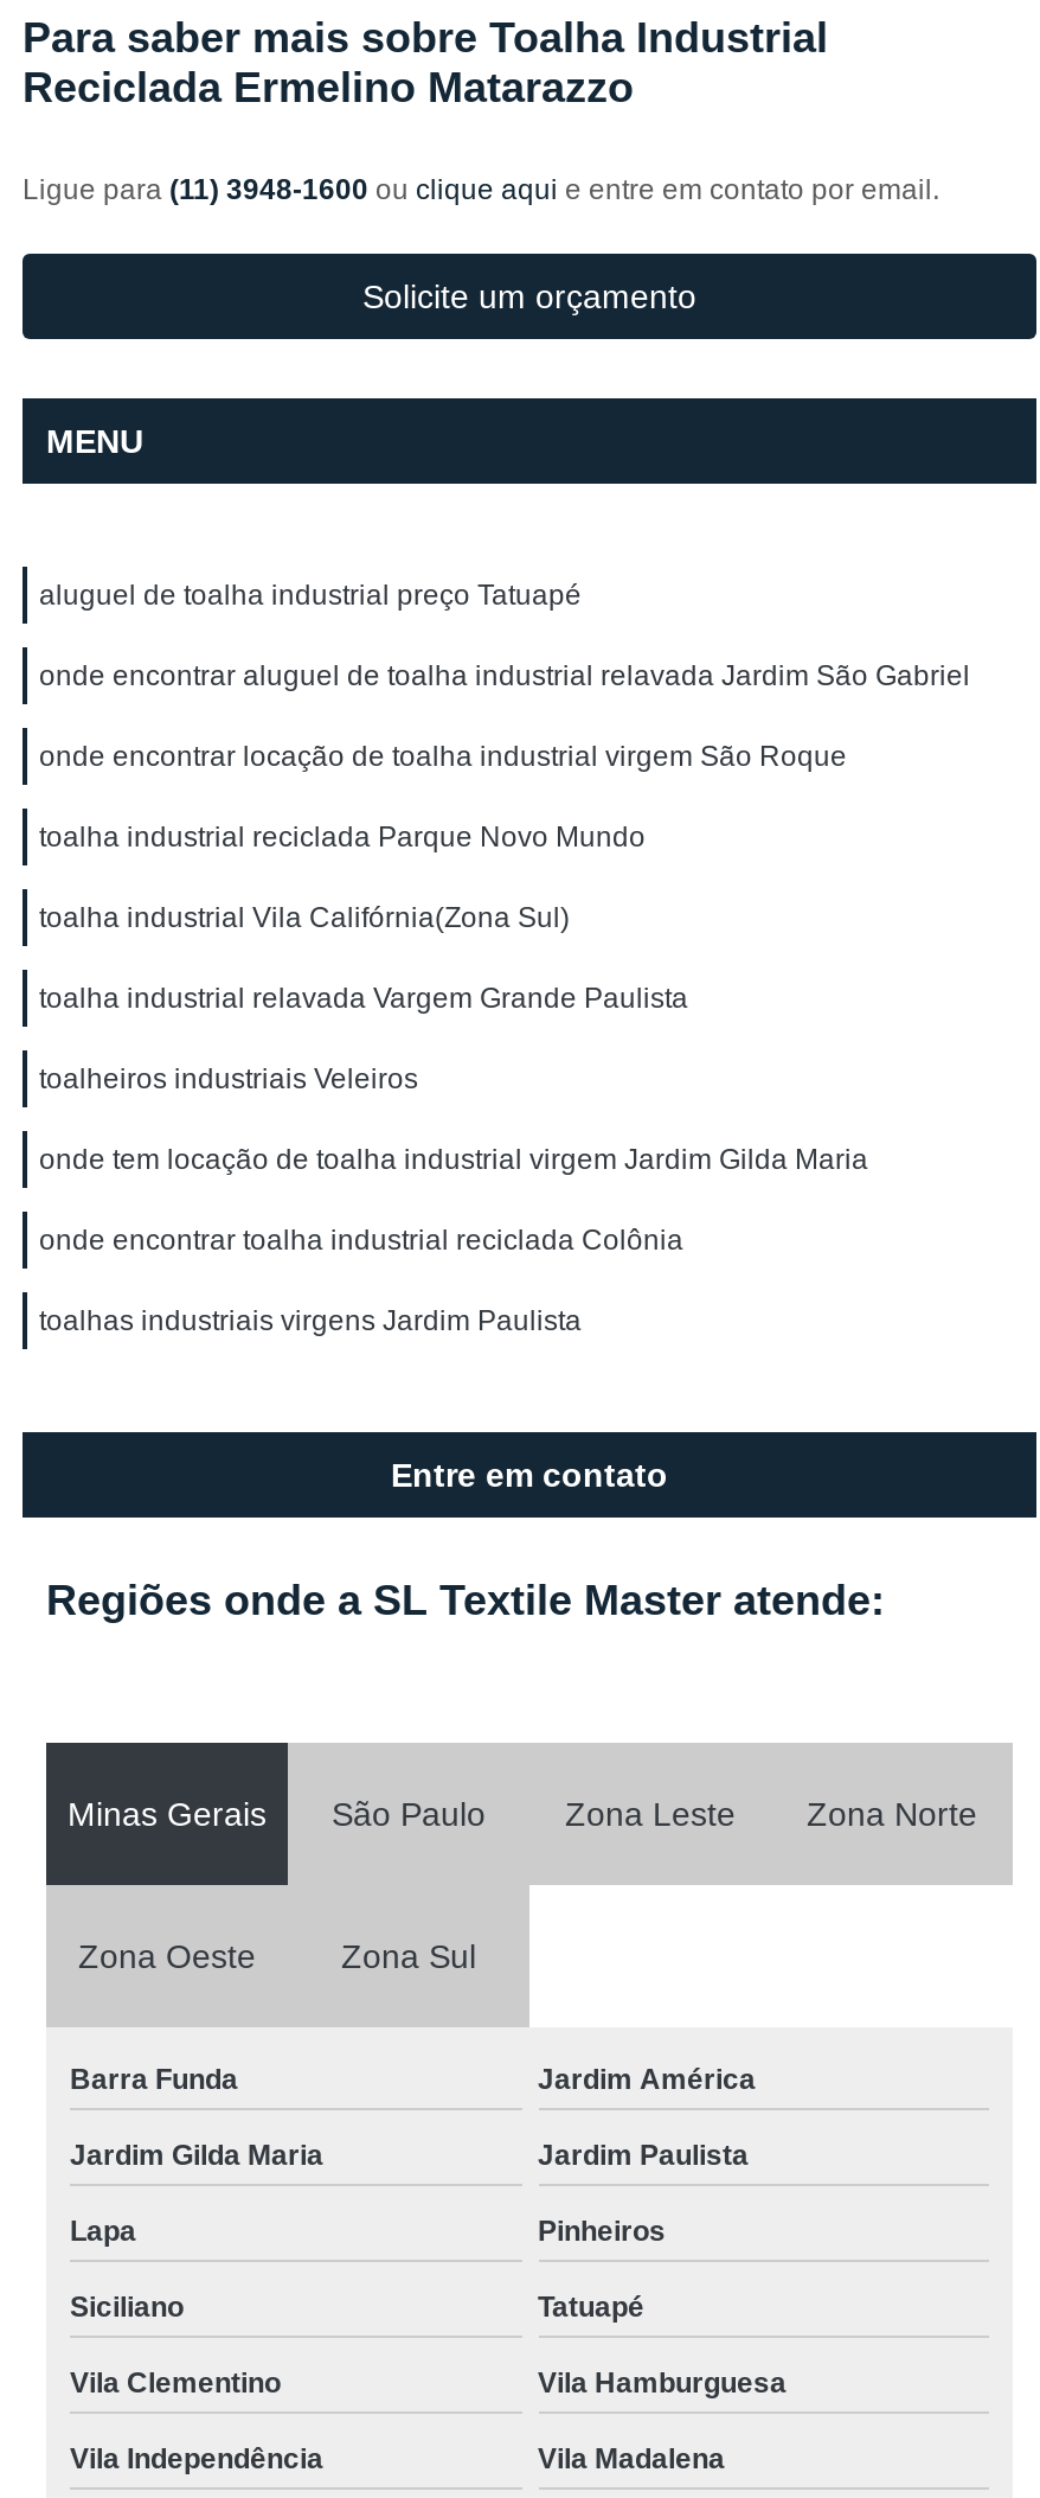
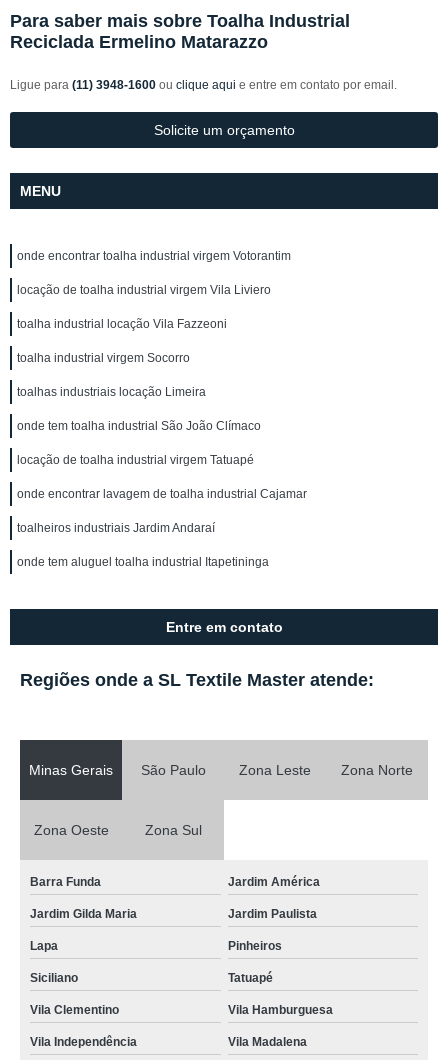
[39,579,582,612] aluguel de toalha industrial preço Tatuapé -> [17,249,291,263] onde encontrar toalha industrial virgem Votorantim
[39,659,970,692] onde encontrar aluguel de toalha industrial relavada Jardim São Gabriel -> [17,283,271,297] locação de toalha industrial virgem Vila Liviero
[39,740,847,773] onde encontrar locação de toalha industrial virgem São Roque -> [17,317,227,331] toalha industrial locação Vila Fazzeoni
[39,820,646,854] toalha industrial reciclada Parque Novo Mundo -> [17,351,190,365] toalha industrial virgem Socorro
[39,901,570,934] toalha industrial Vila Califórnia(Zona Sul) -> [17,385,206,399] toalhas industriais locação Limeira
[39,982,688,1015] toalha industrial relavada Vargem Grande Paulista -> [17,419,261,433] onde tem toalha industrial São João Clímaco
[39,1062,418,1095] toalheiros industriais Veleiros -> [17,453,254,467] locação de toalha industrial virgem Tatuapé
[39,1143,868,1176] onde tem locação de toalha industrial virgem Jardim Gilda Maria -> [17,487,307,501] onde encontrar lavagem de toalha industrial Cajamar
[39,1224,683,1257] onde encontrar toalha industrial reciclada Colônia -> [17,521,215,535] toalheiros industriais Jardim Andaraí
[39,1304,582,1337] toalhas industriais virgens Jardim Paulista -> [17,555,269,569] onde tem aluguel toalha industrial Itapetininga

